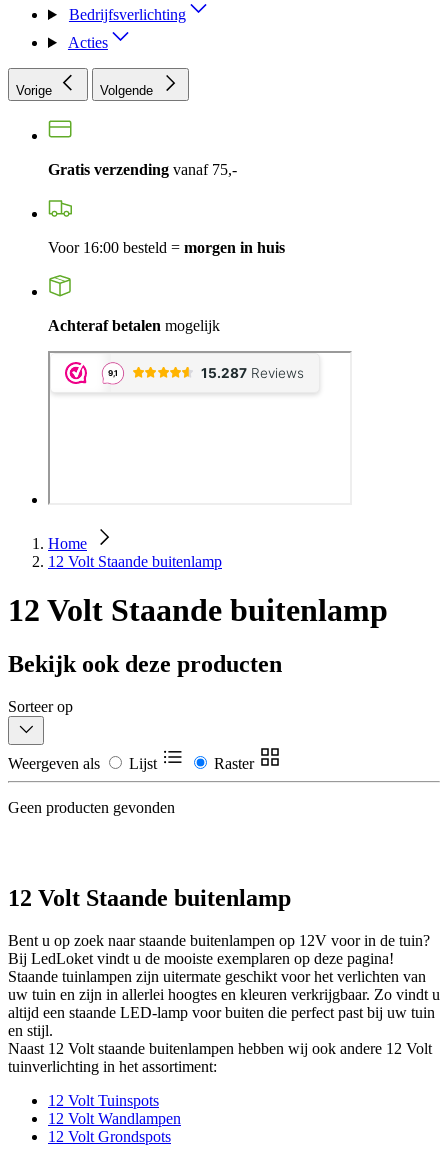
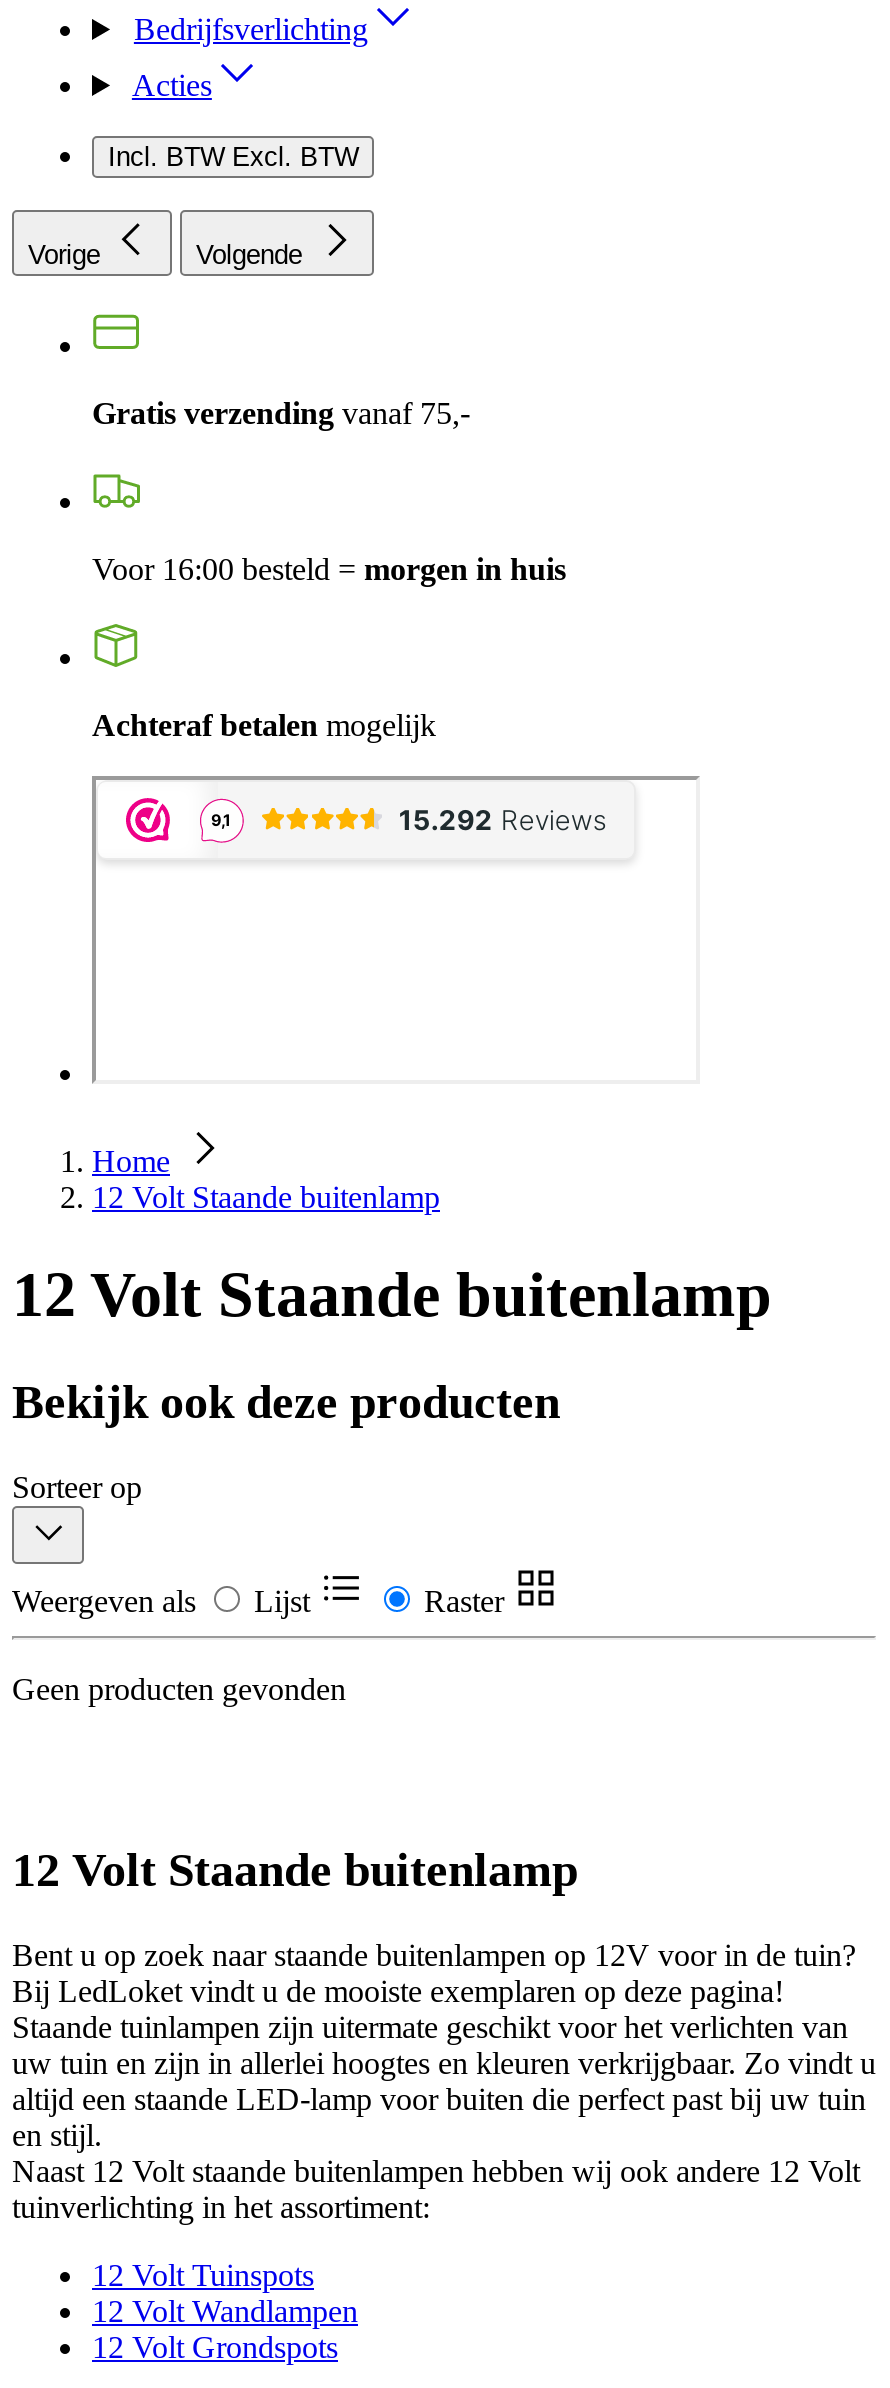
none -> [108,142,358,172] Incl. BTW Excl. BTW

